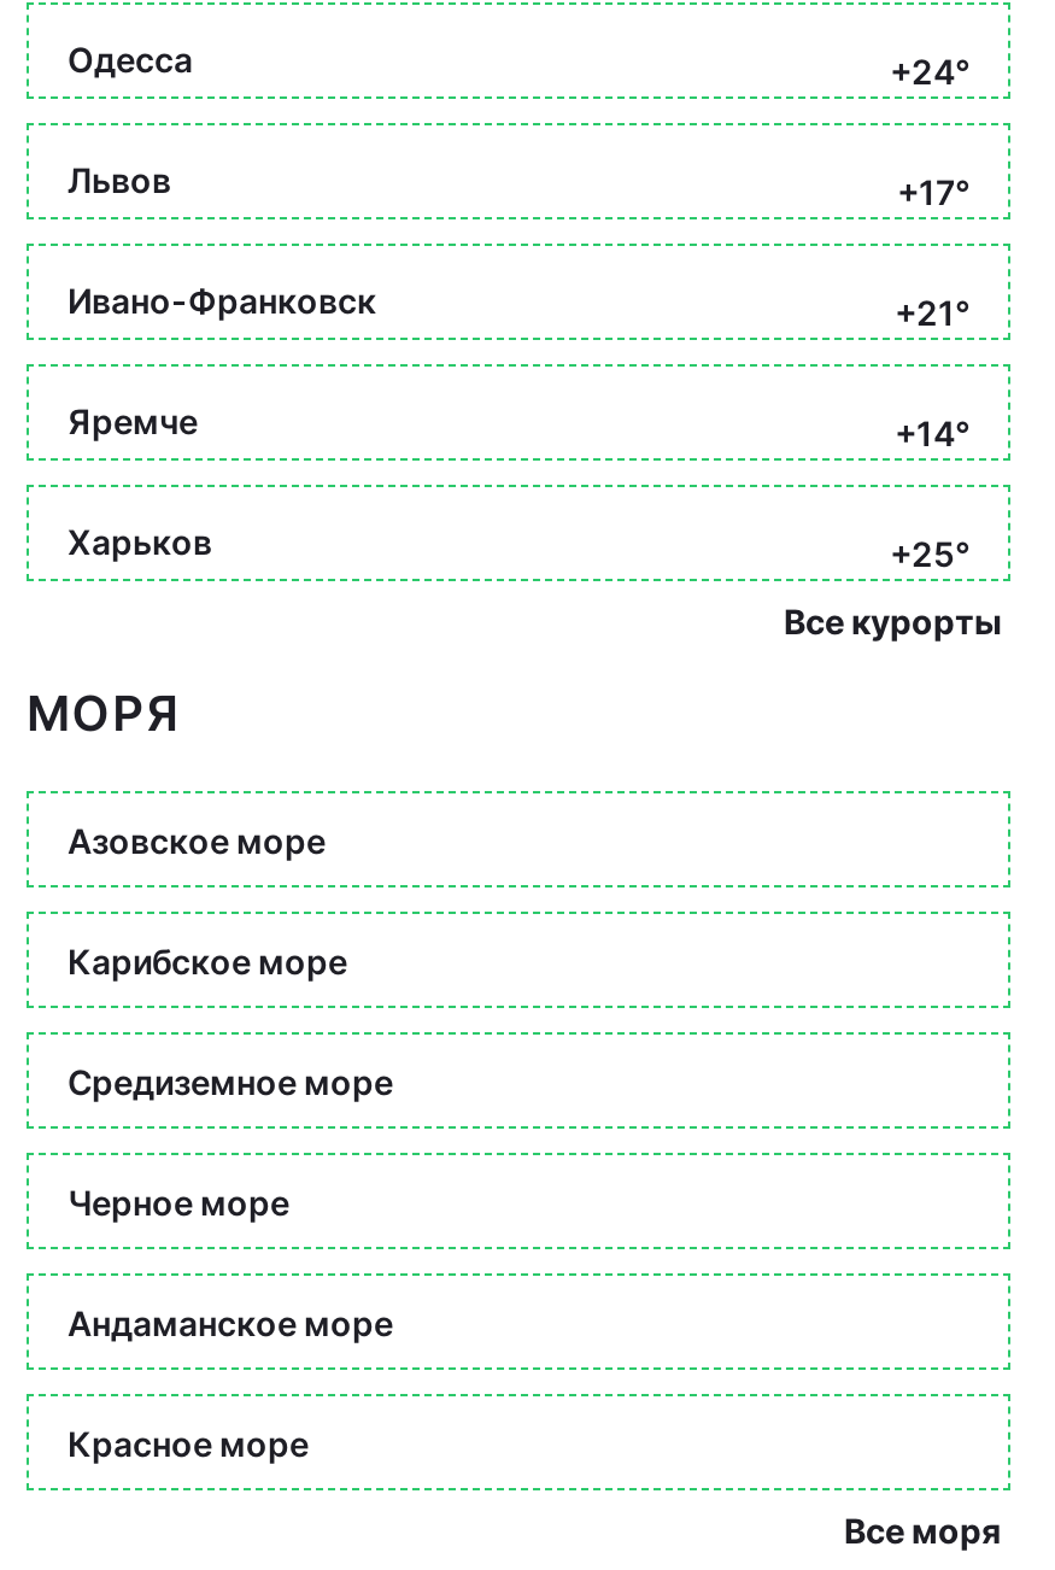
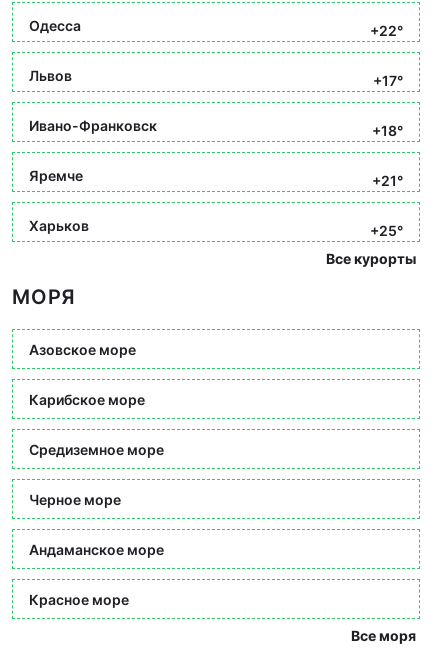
[890,51,969,92] +24° -> [370,22,403,39] +22°
[895,292,969,333] +21° -> [372,122,403,139] +18°
[895,412,969,453] +14° -> [372,172,403,189] +21°

